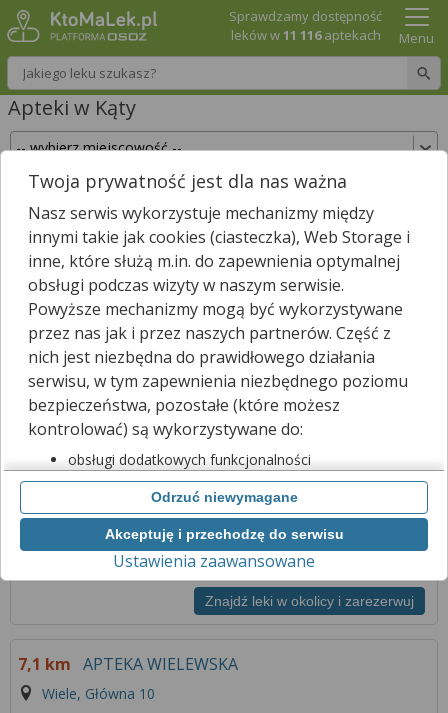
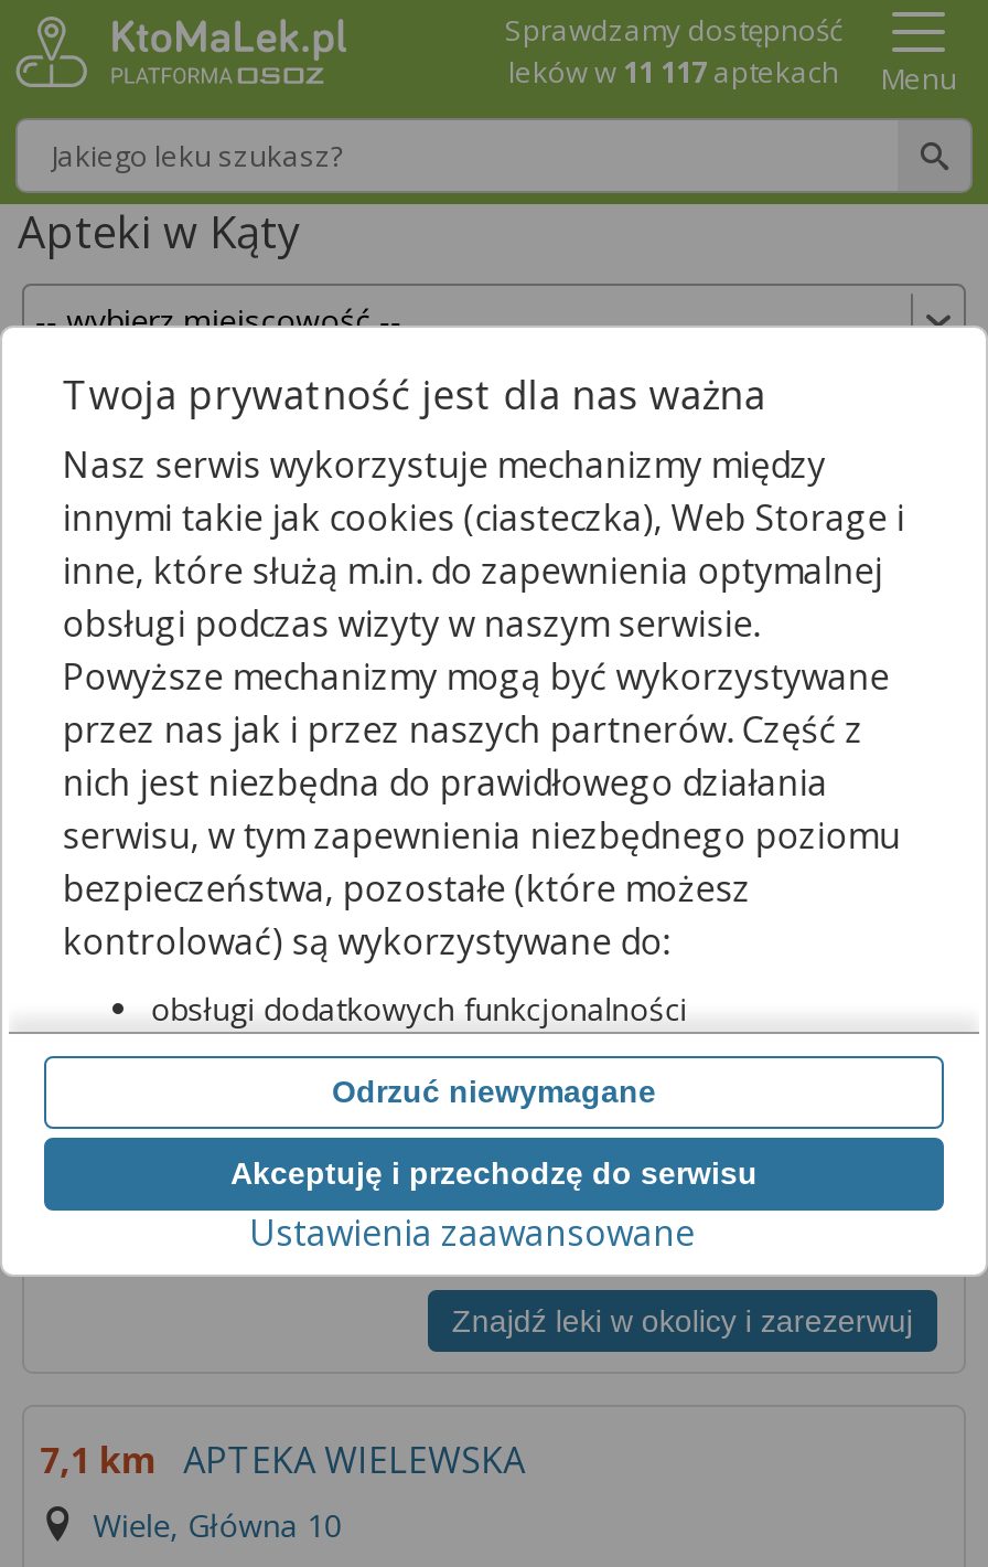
[230,26,380,44] leków w 11 116 aptekach -> [508,51,839,91] leków w 11 117 aptekach

